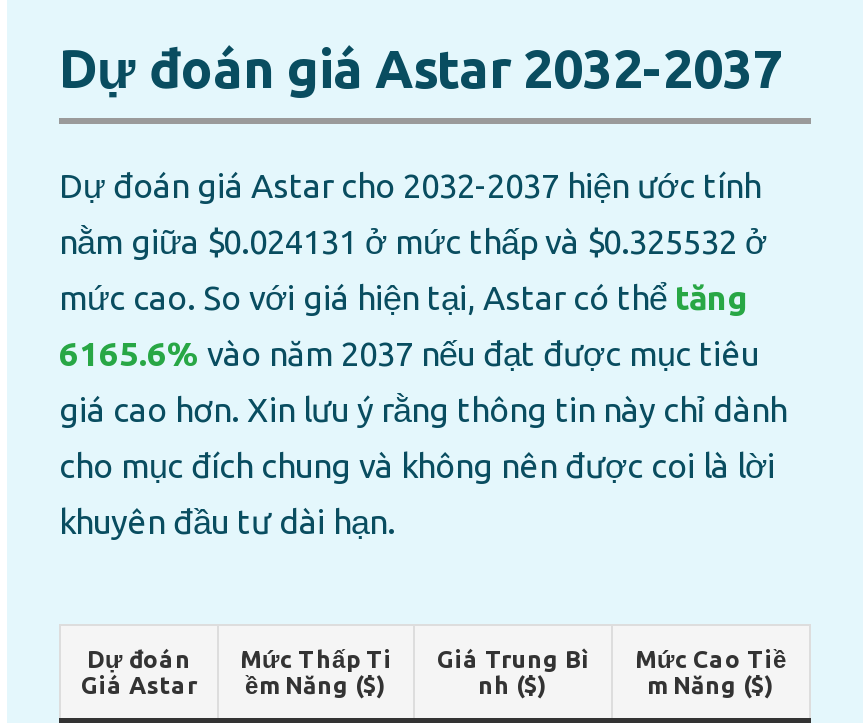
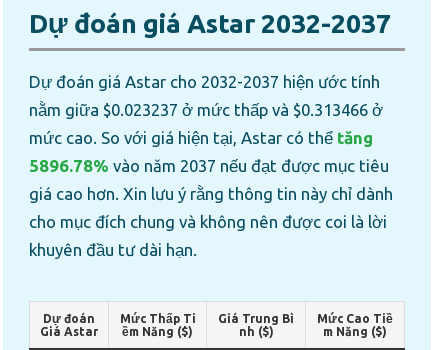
[59,222,767,260] nằm giữa $0.024131 ở mức thấp và $0.325532 ở -> [29,100,383,119] nằm giữa $0.023237 ở mức thấp và $0.313466 ở
[59,334,759,372] 6165.6% vào năm 2037 nếu đạt được mục tiêu -> [29,156,389,175] 5896.78% vào năm 2037 nếu đạt được mục tiêu

